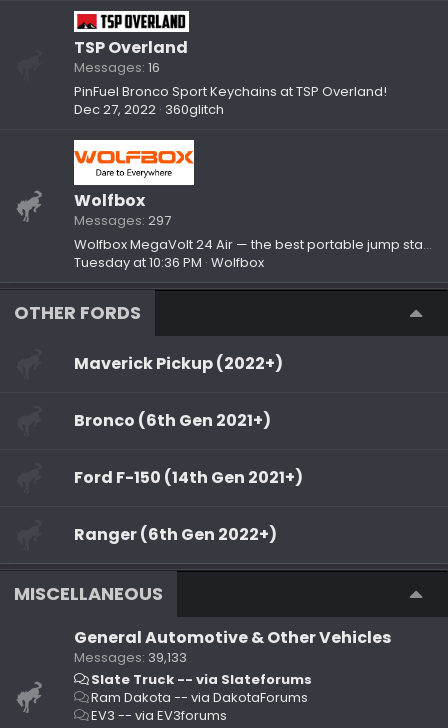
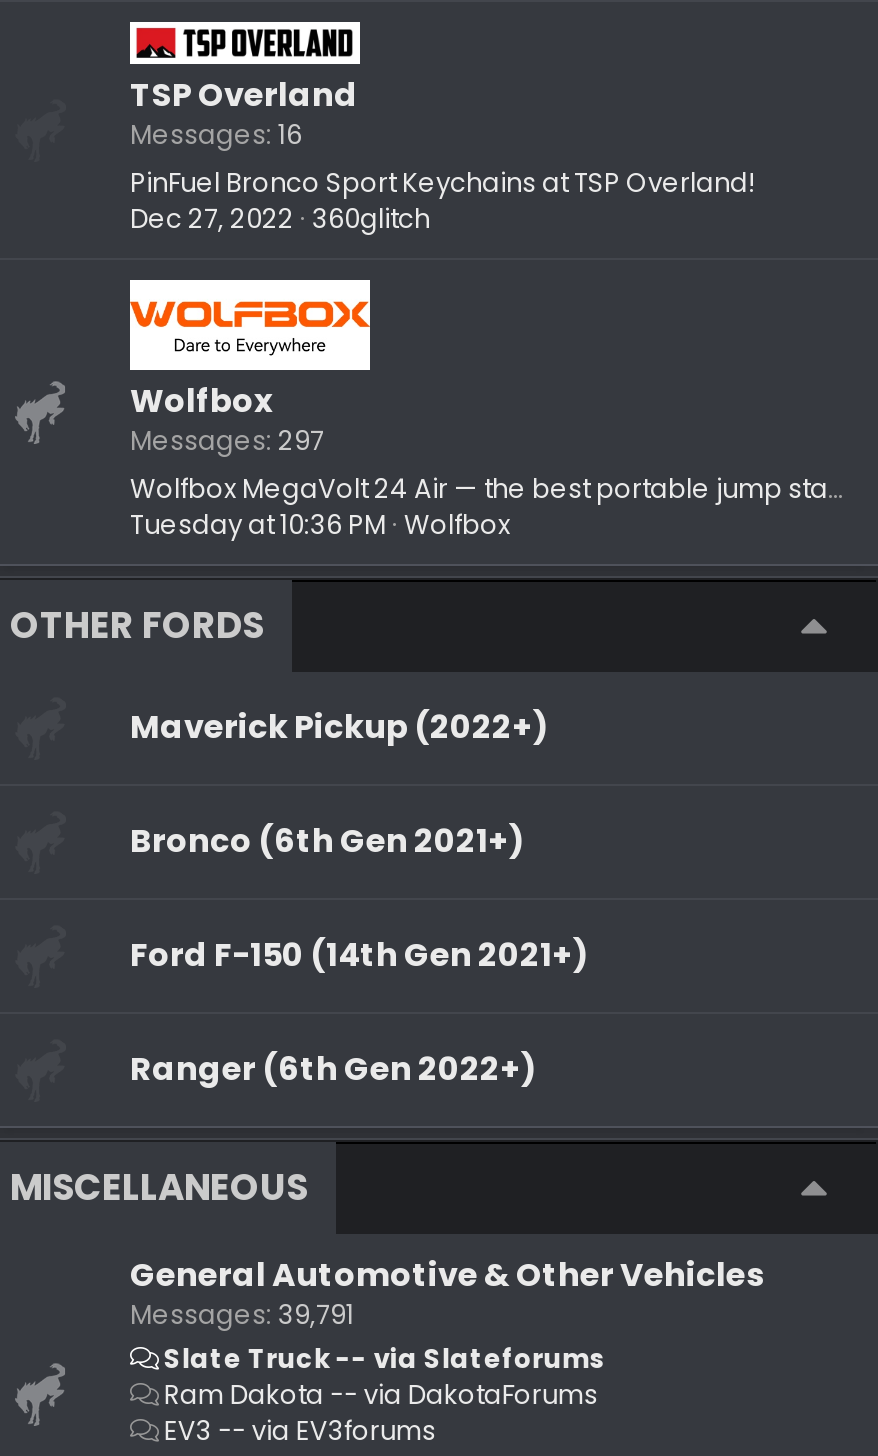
[74,648,187,667] Messages 39,133 -> [130,1296,354,1334] Messages 39,791

